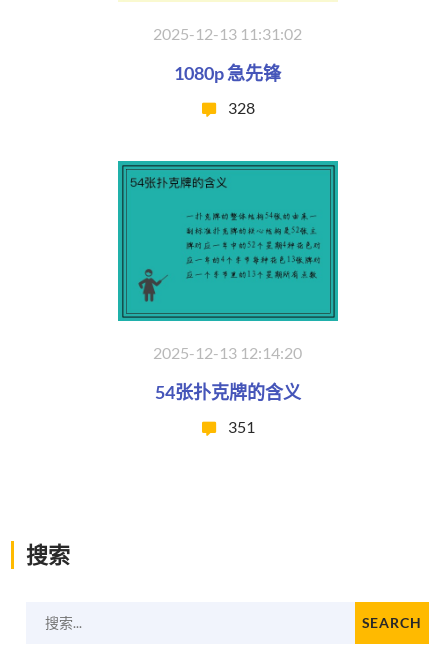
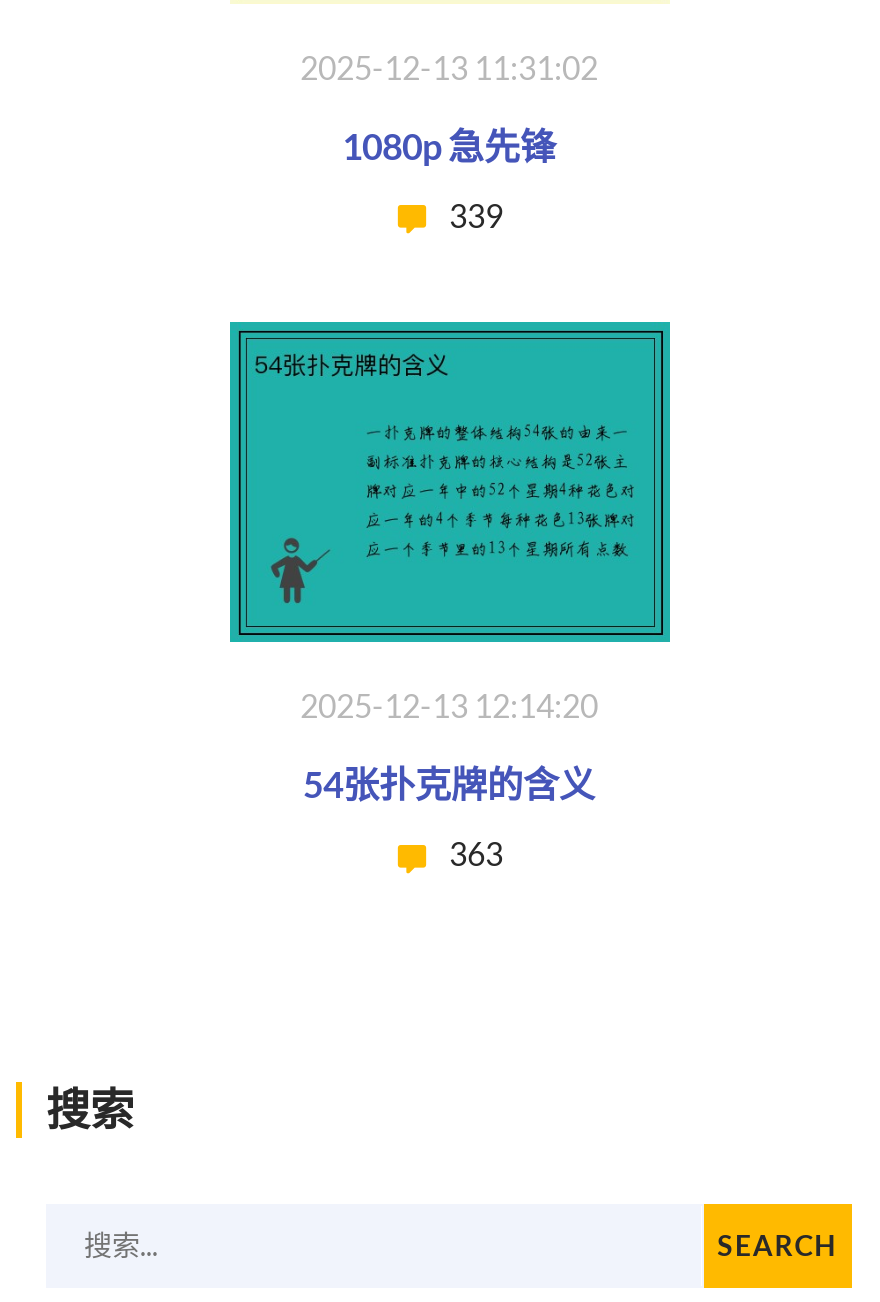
[224,98,254,117] 328 -> [443,196,503,234] 339
[224,417,254,436] 351 -> [443,833,503,871] 363

